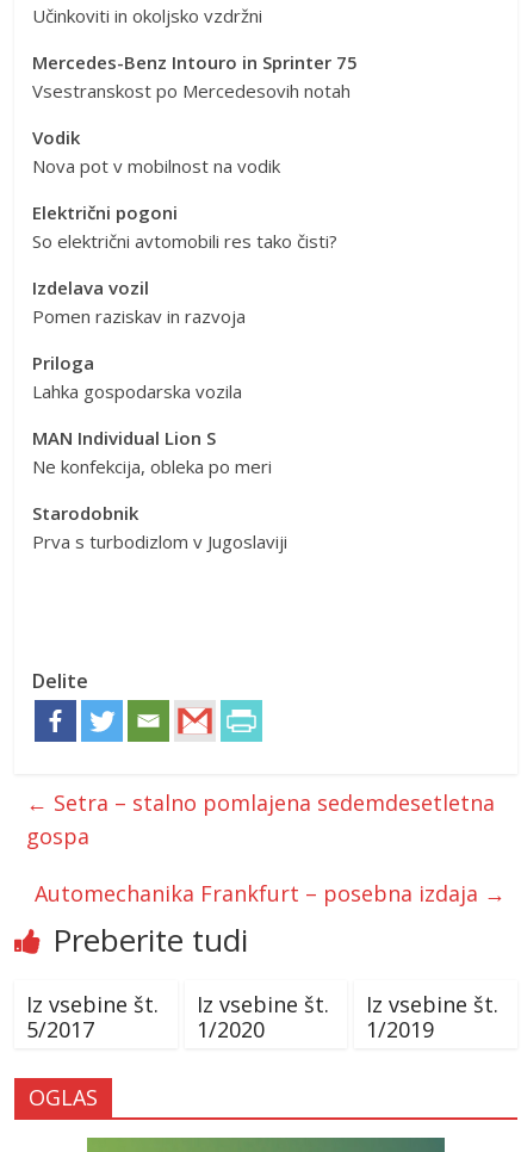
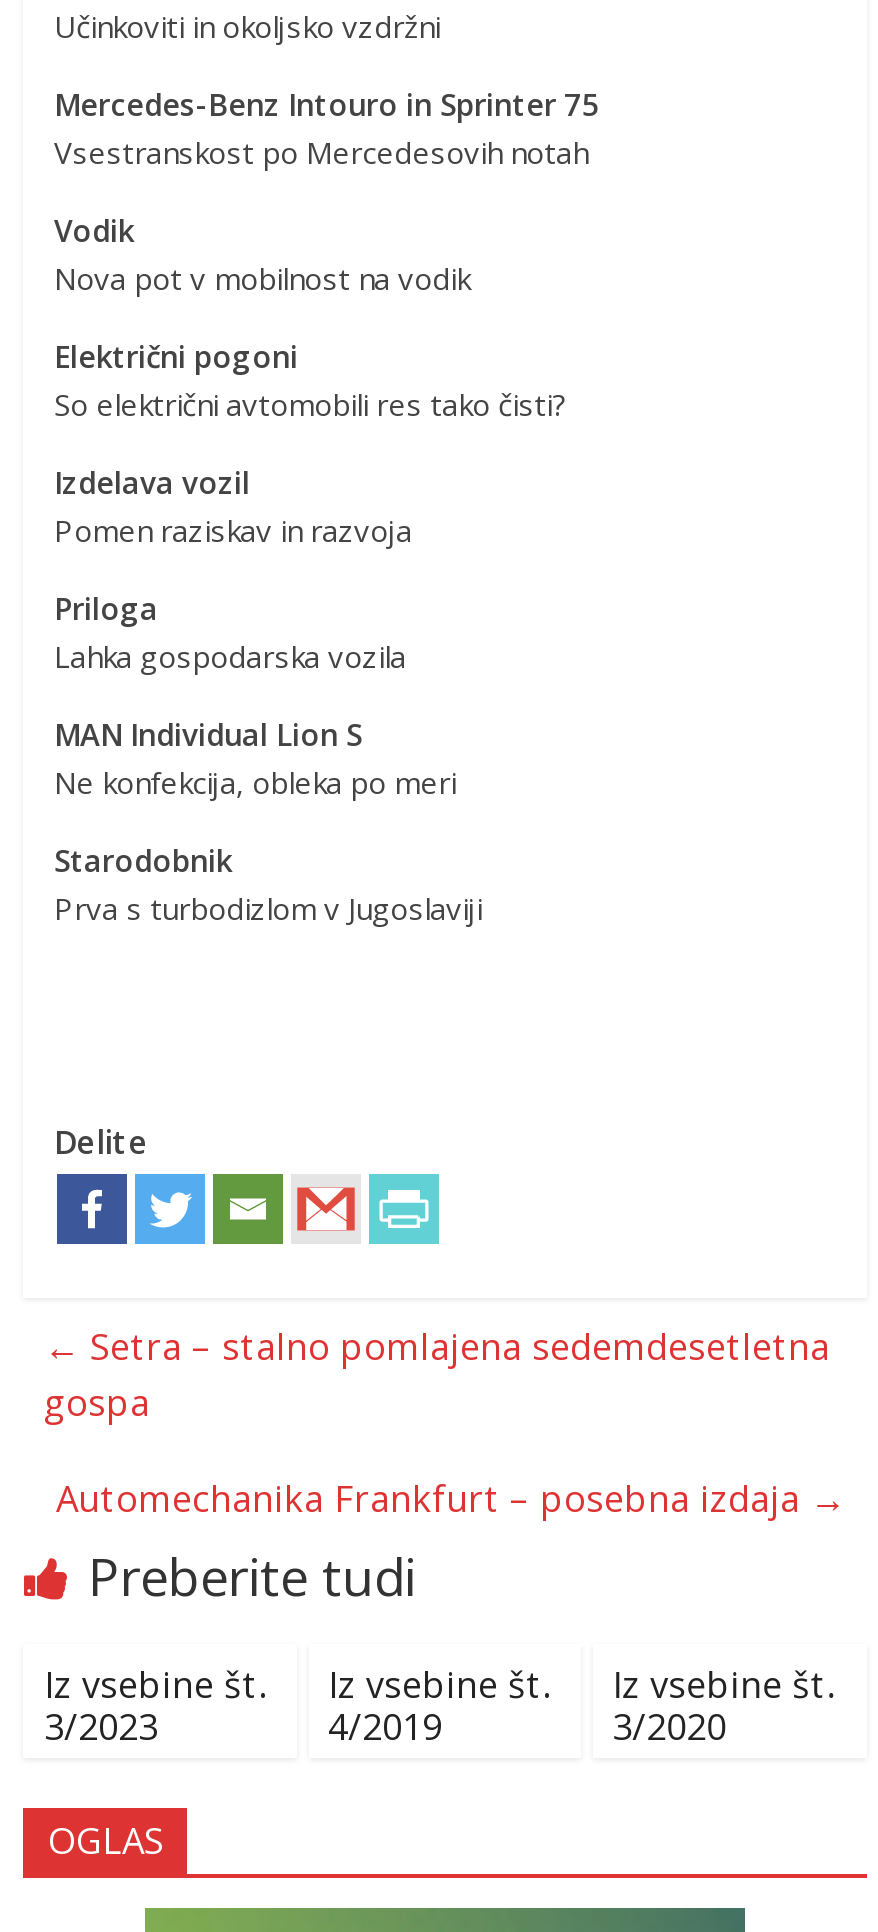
[27,1015,95,1043] 5/2017 -> [44,1702,158,1750] 3/2023
[196,1015,264,1043] 1/2020 -> [328,1702,442,1750] 4/2019
[366,1015,434,1043] 1/2019 -> [612,1702,726,1750] 3/2020

